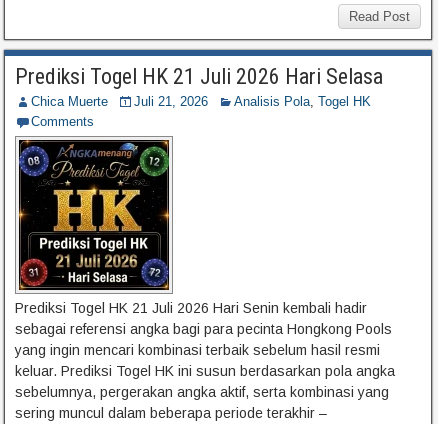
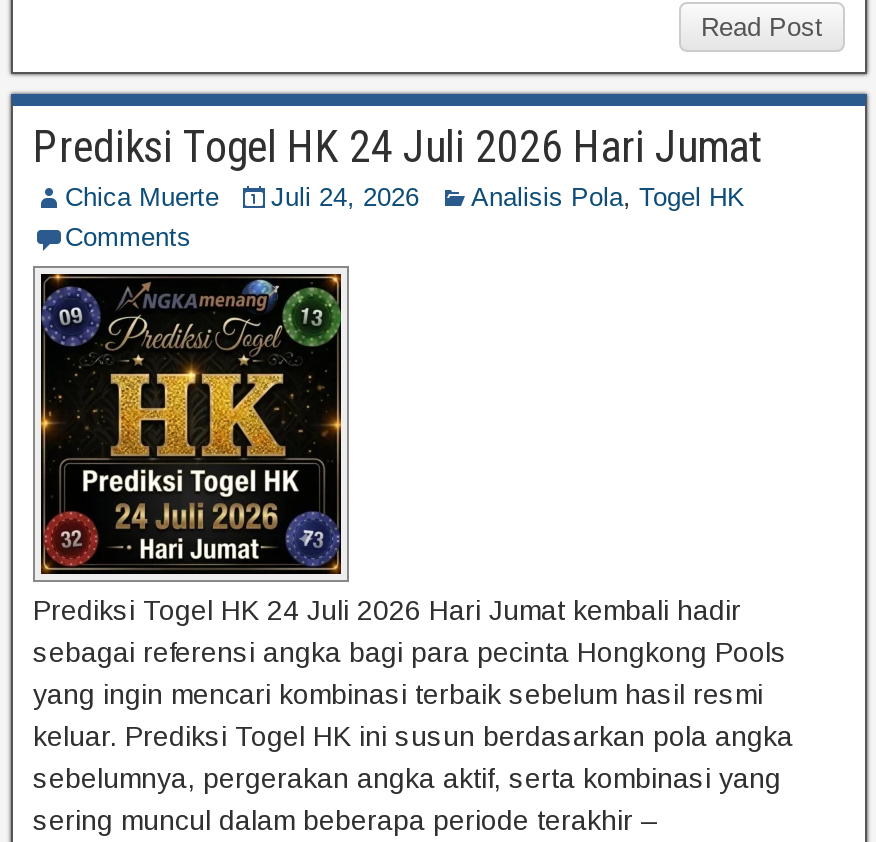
[15,64,383,89] Prediksi Togel HK 21 Juli 2026 Hari Selasa -> [33,122,763,172] Prediksi Togel HK 24 Juli 2026 Hari Jumat
[31,94,371,109] Chica Muerte Juli 21, 2026 Analisis Pola, Togel HK -> [65,182,745,212] Chica Muerte Juli 24, 2026 Analisis Pola, Togel HK
[15,300,367,316] Prediksi Togel HK 21 Juli 2026 Hari Senin kembali hadir -> [33,594,741,626] Prediksi Togel HK 24 Juli 2026 Hari Jumat kembali hadir

